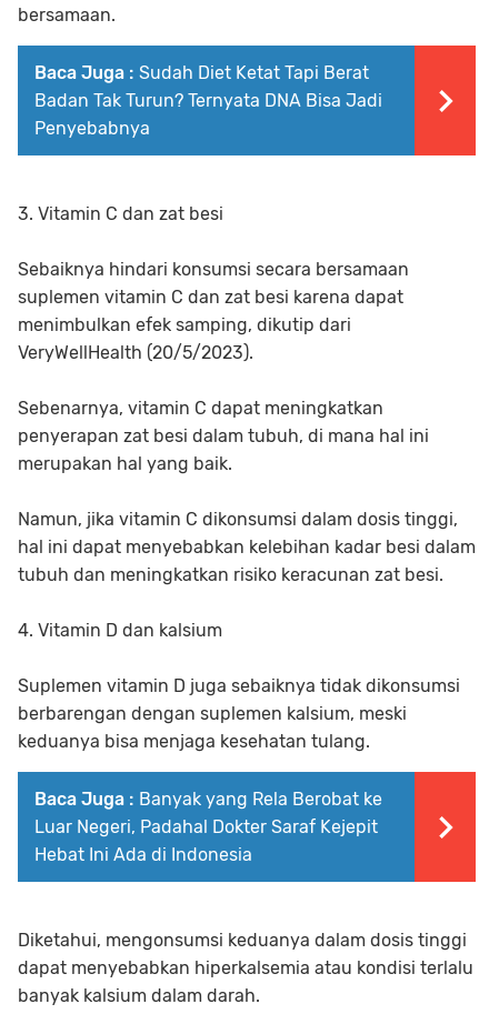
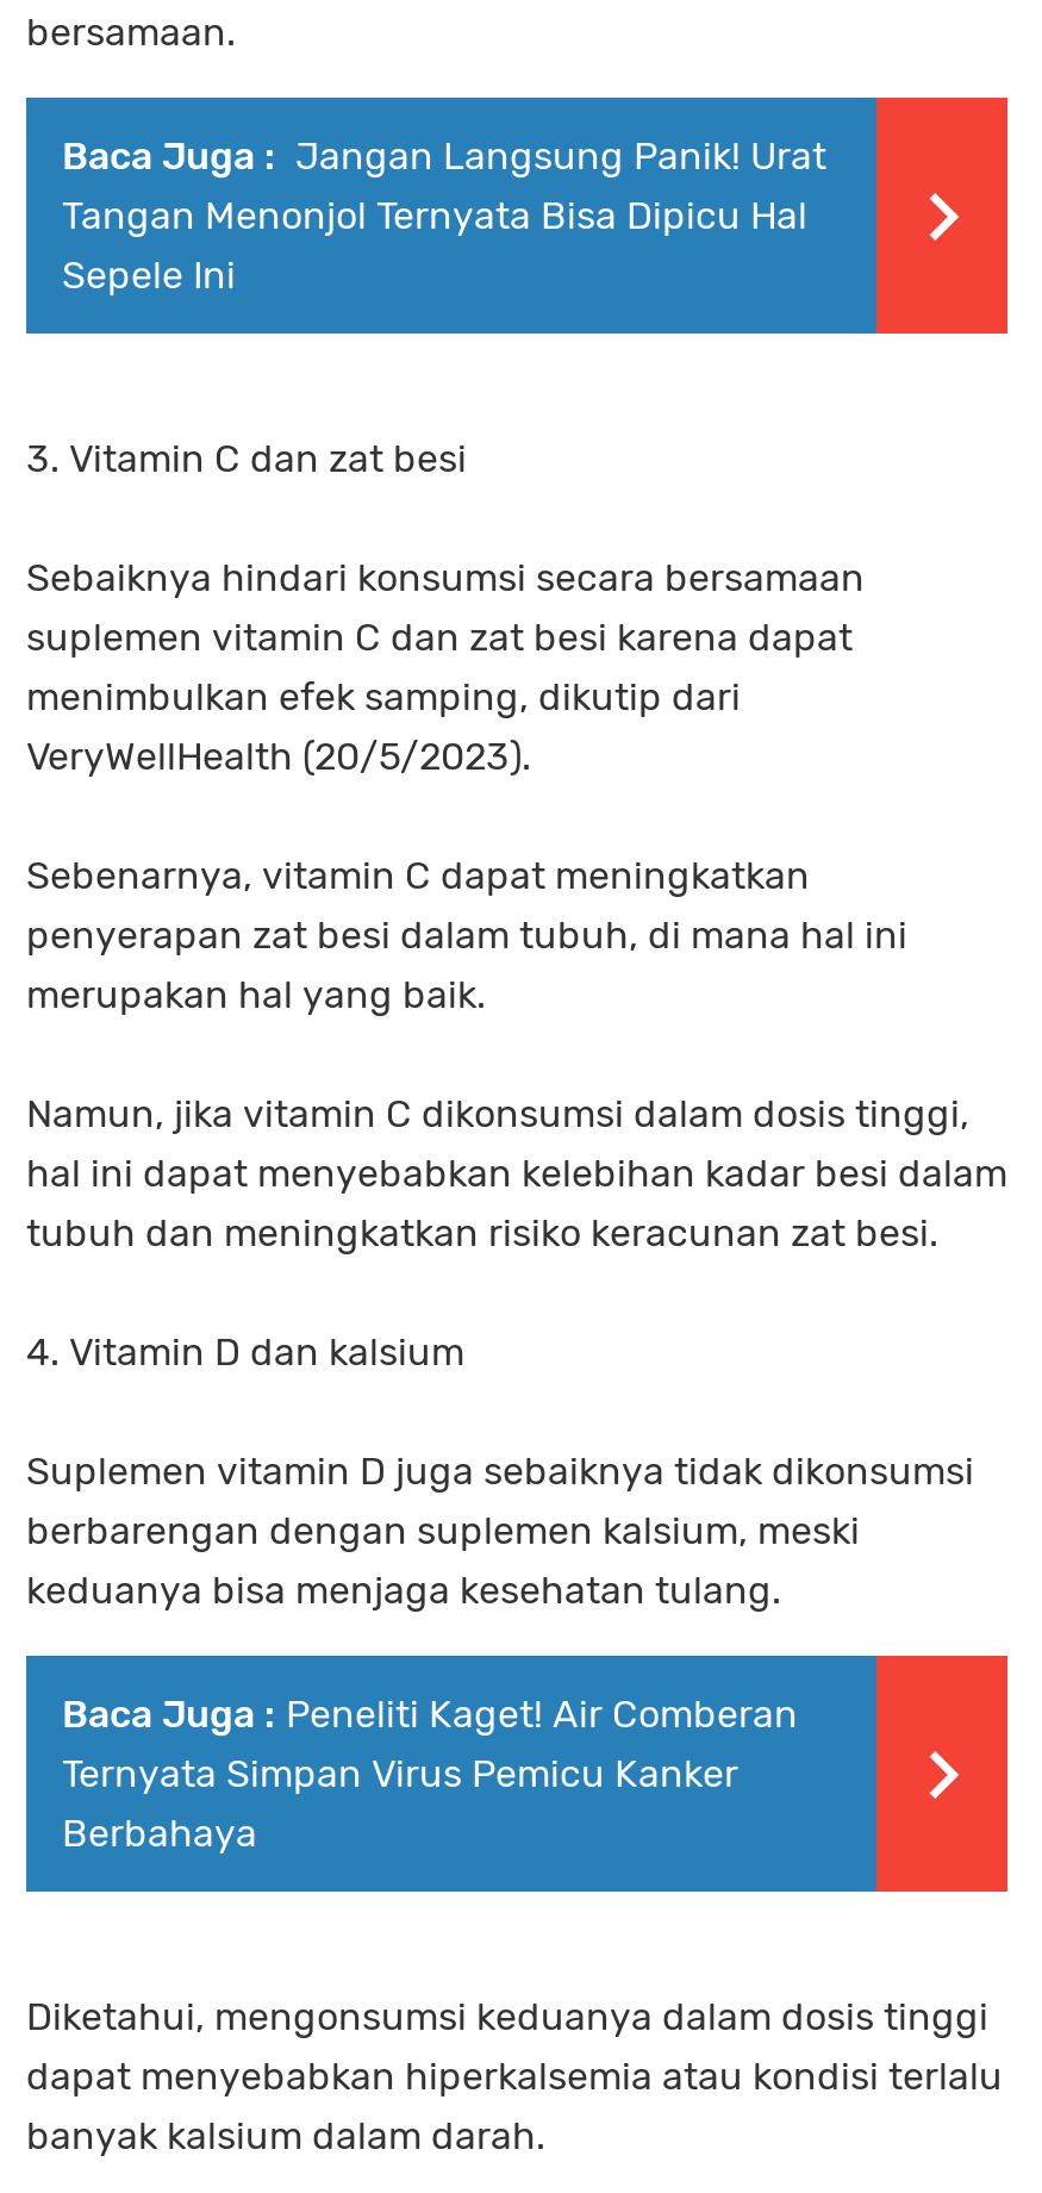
[34,62,382,139] Baca Juga : Sudah Diet Ketat Tapi Berat | Badan Tak Turun? Ternyata DNA Bisa Jadi | Penyebabnya -> [62,133,826,298] Baca Juga : Jangan Langsung Panik! Urat | Tangan Menonjol Ternyata Bisa Dipicu Hal | Sepele Ini
[34,789,382,865] Baca Juga : Banyak yang Rela Berobat ke | Luar Negeri, Padahal Dokter Saraf Kejepit | Hebat Ini Ada di Indonesia -> [62,1692,798,1856] Baca Juga : Peneliti Kaget! Air Comberan | Ternyata Simpan Virus Pemicu Kanker | Berbahaya

